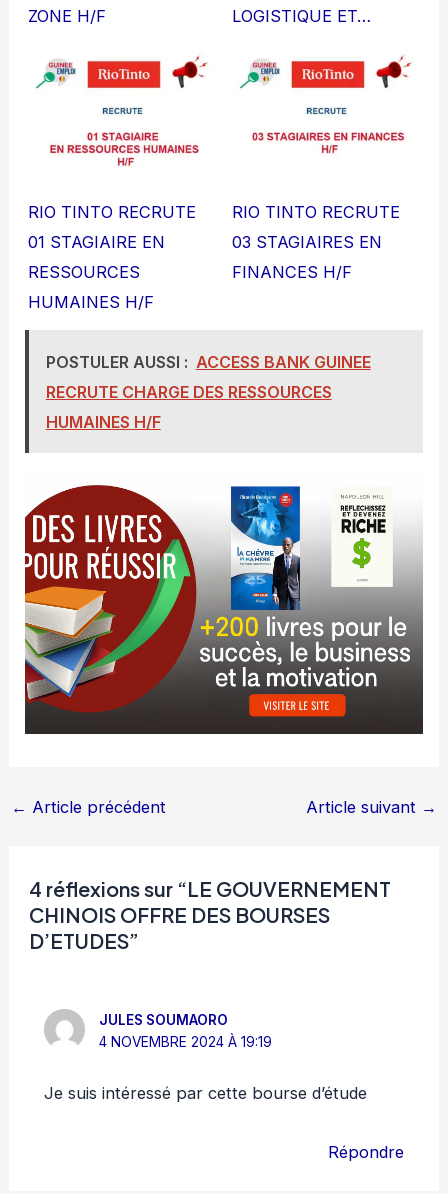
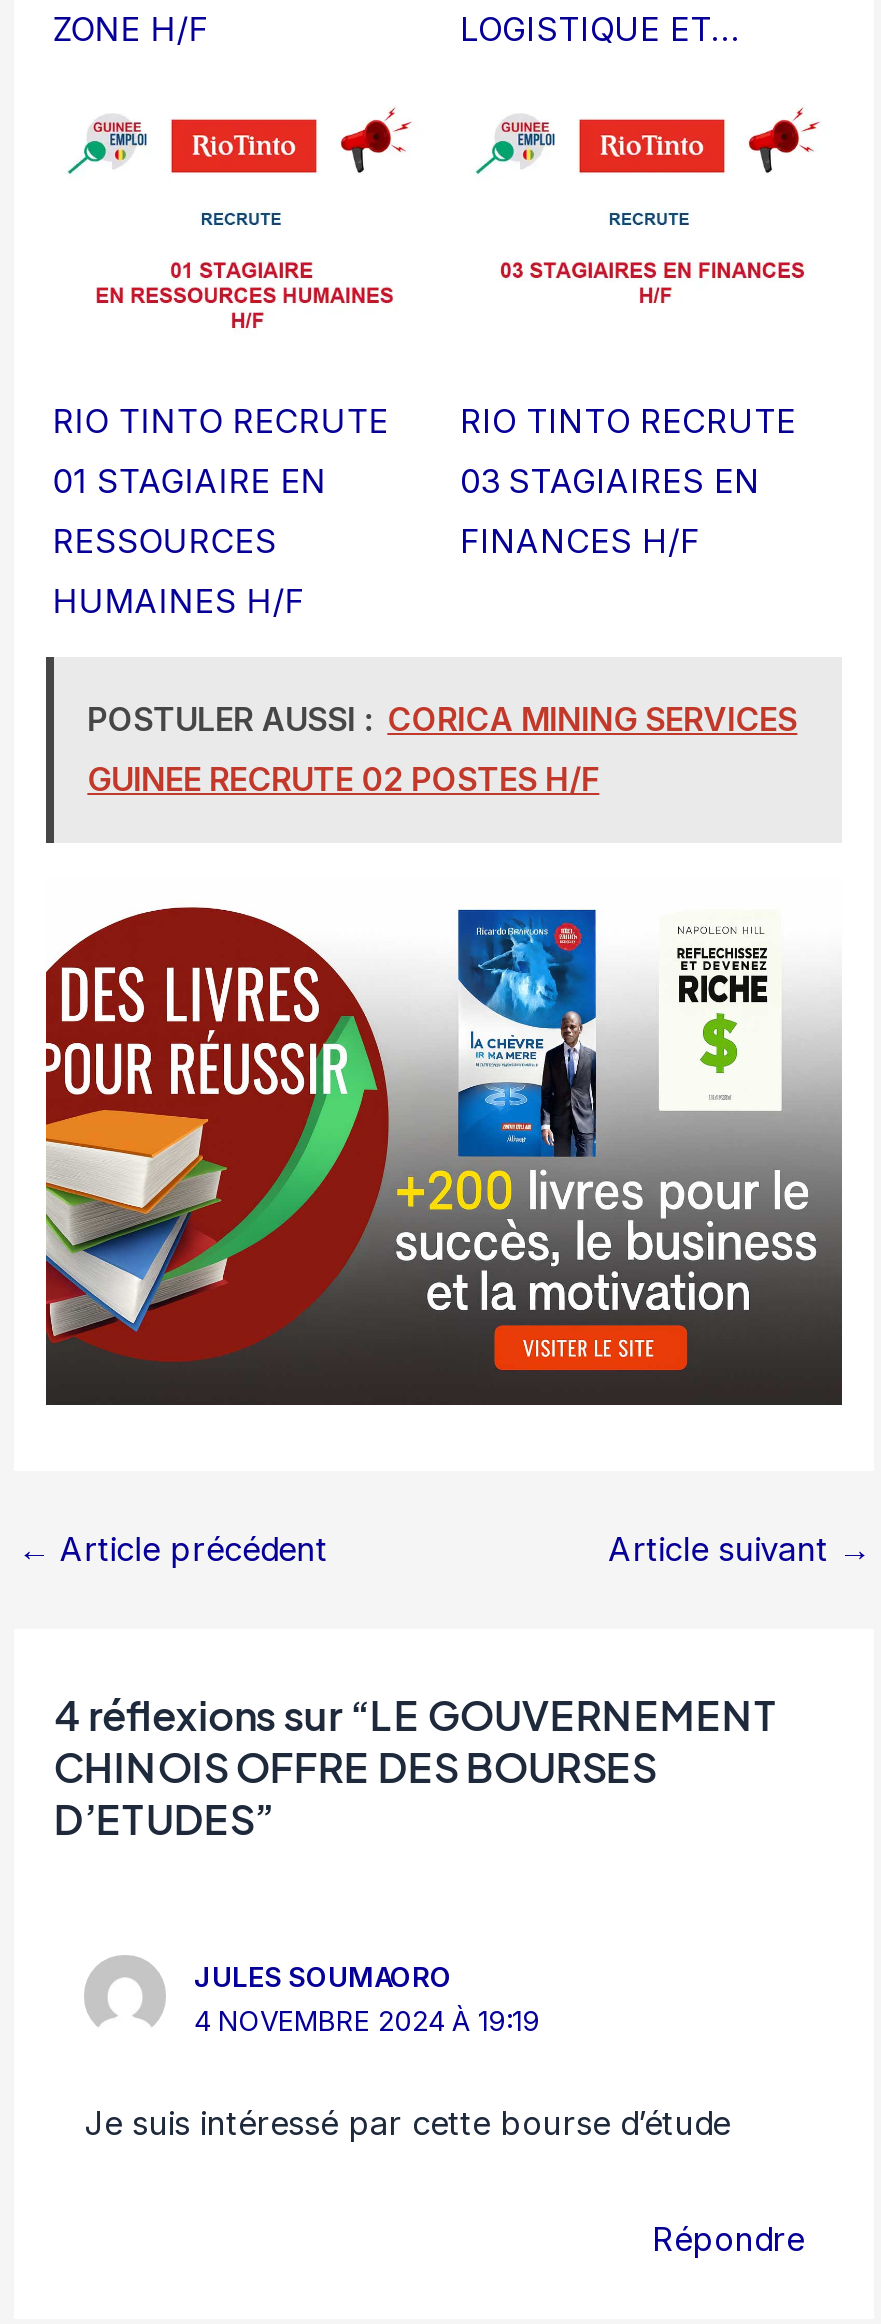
[46,351,371,431] POSTULER AUSSI : ACCESS BANK GUINEE | RECRUTE CHARGE DES RESSOURCES | HUMAINES H/F -> [87,700,797,800] POSTULER AUSSI : CORICA MINING SERVICES | GUINEE RECRUTE 02 POSTES H/F

